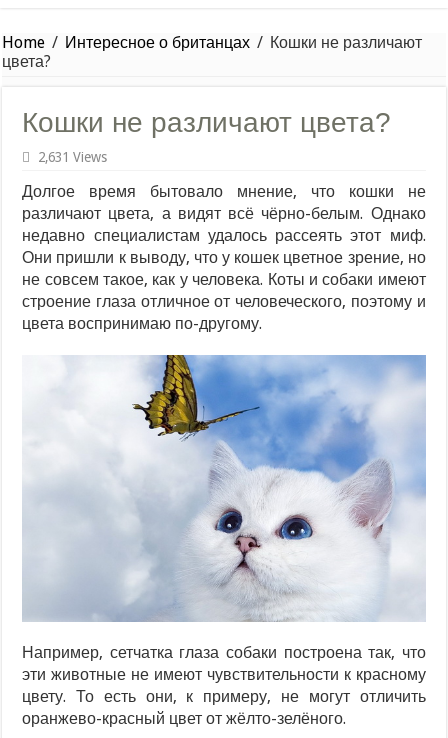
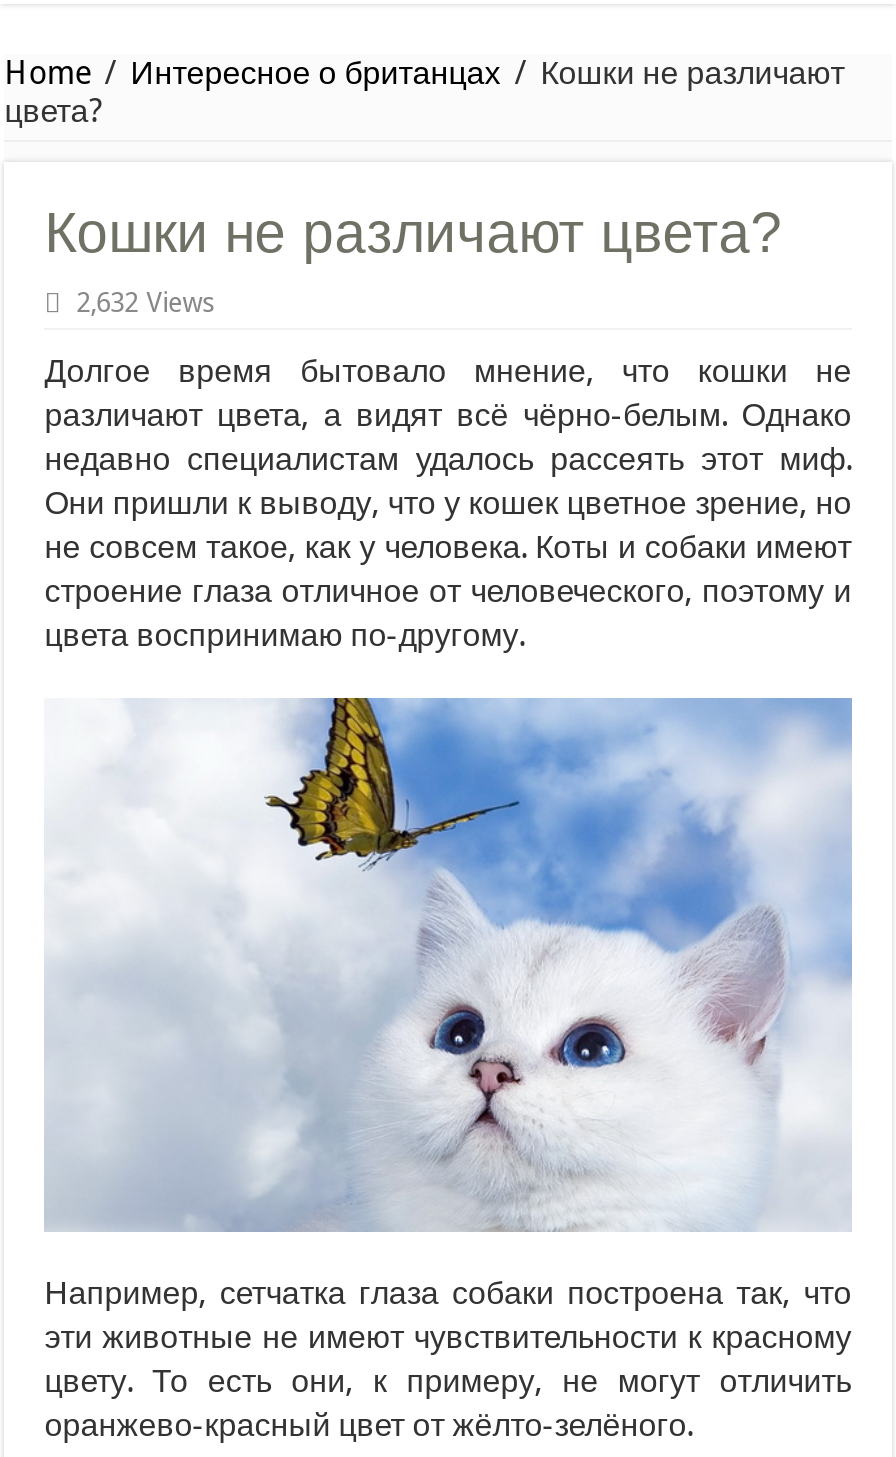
[38,149,107,165] 2,631 Views -> [76,286,214,318] 2,632 Views

